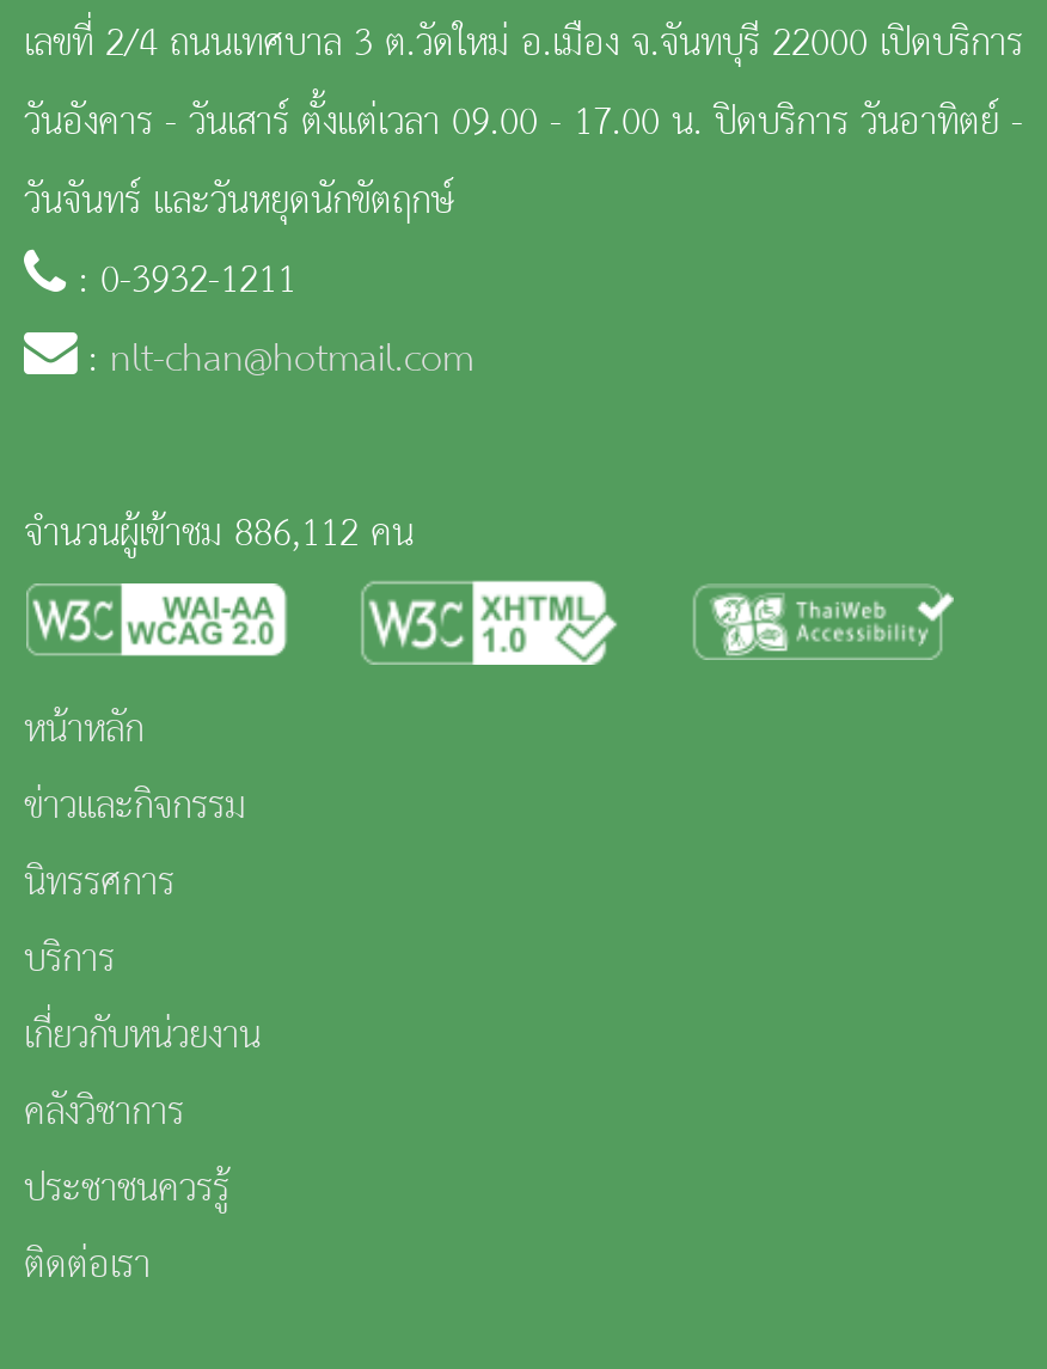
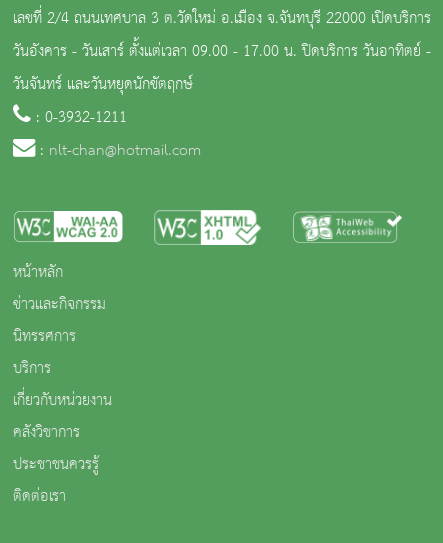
[24,499,414,571] จำนวนผู้เข้าชม 886,112 คน -> none

